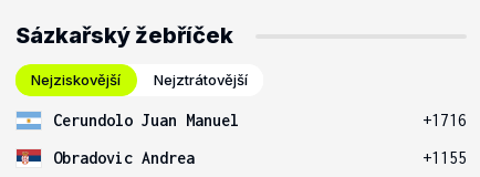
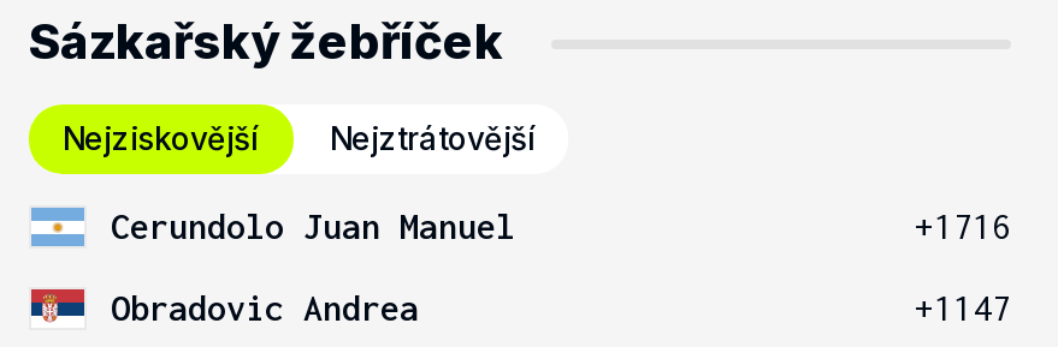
[422,148,467,167] +1155 -> [915,287,1011,328] +1147

